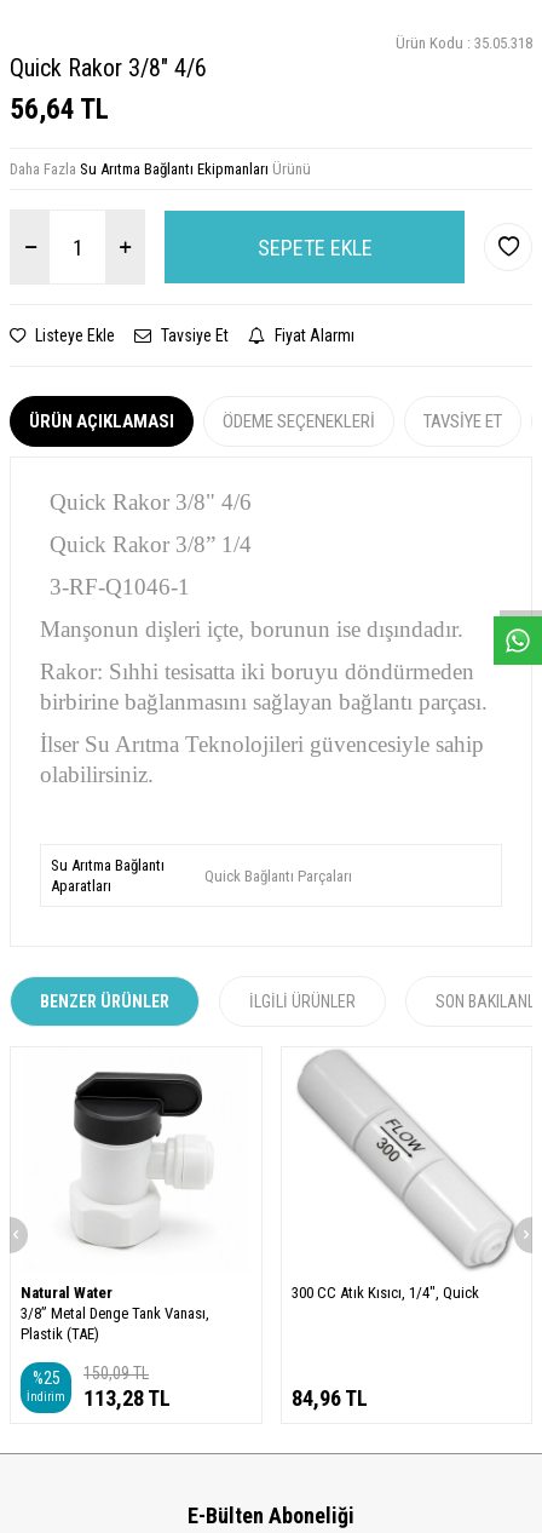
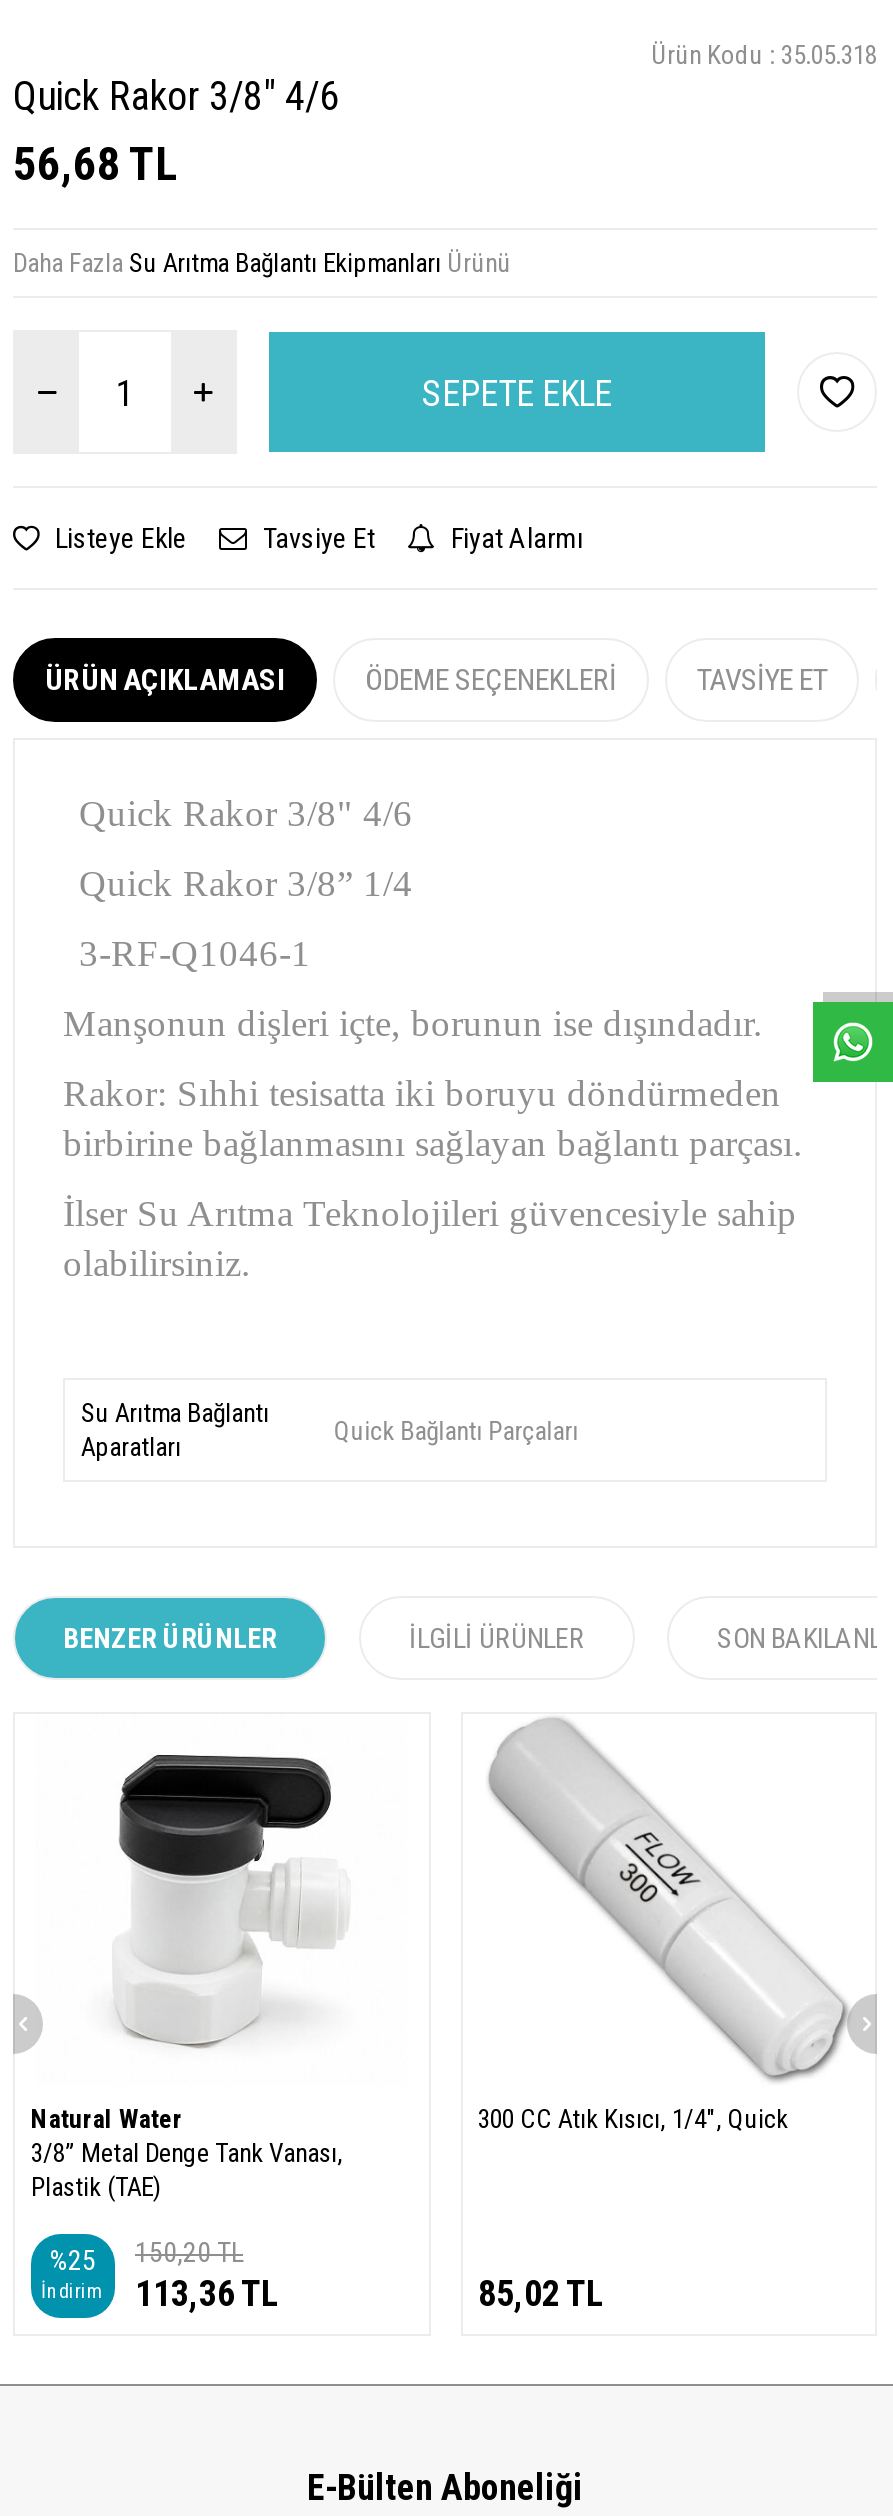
[10,93,109,126] 56,64 TL -> [13,138,177,192] 56,68 TL
[32,1363,149,1387] %25 150,09TL -> [50,2236,243,2276] %25 150,20TL
[27,1385,171,1410] İndirim 113,28 TL -> [41,2272,279,2314] İndirim 113,36 TL
[291,1385,367,1410] 84,96 TL -> [478,2272,604,2314] 85,02 TL

